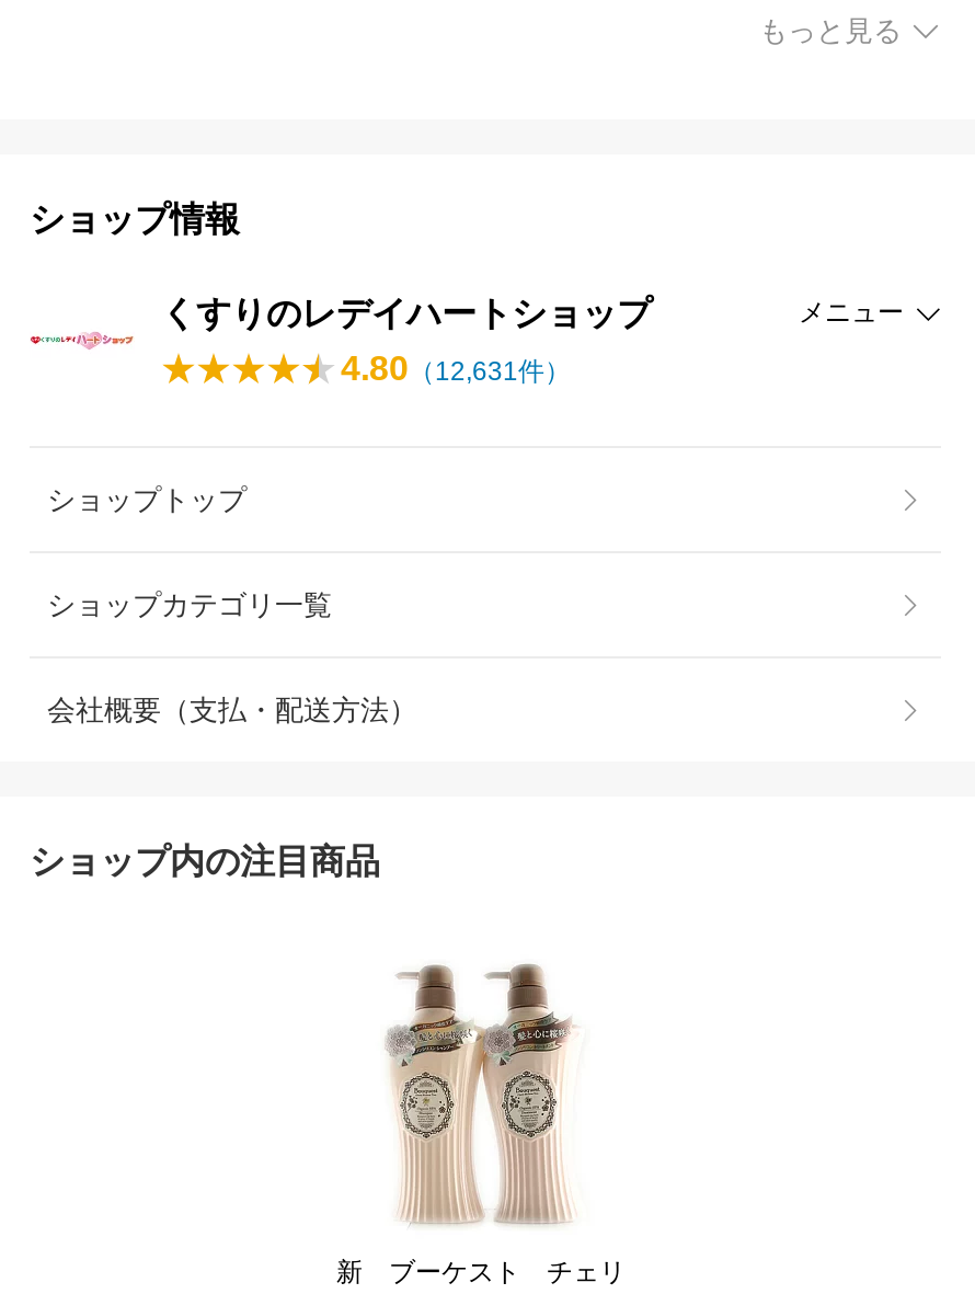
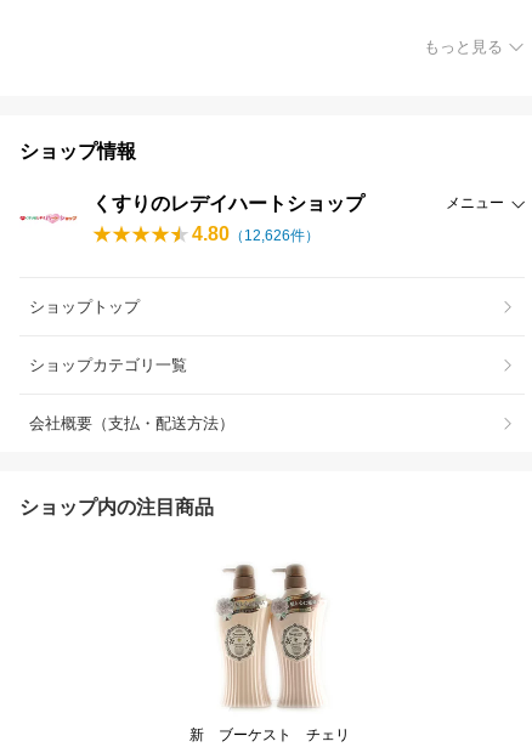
[341,350,571,387] 4.80（12,631件） -> [192,223,319,244] 4.80（12,626件）

